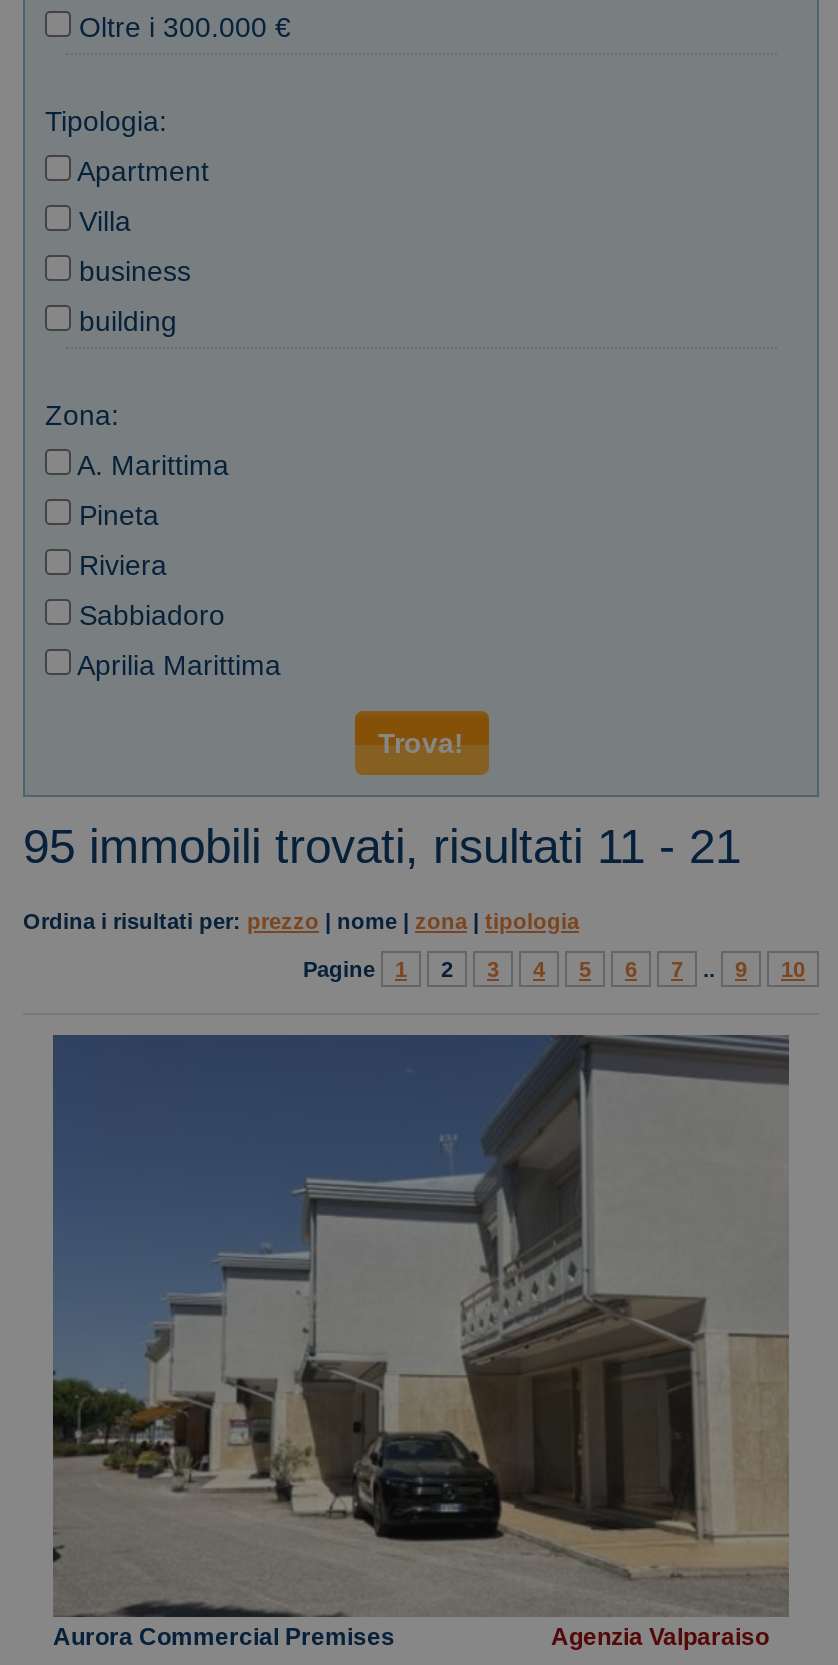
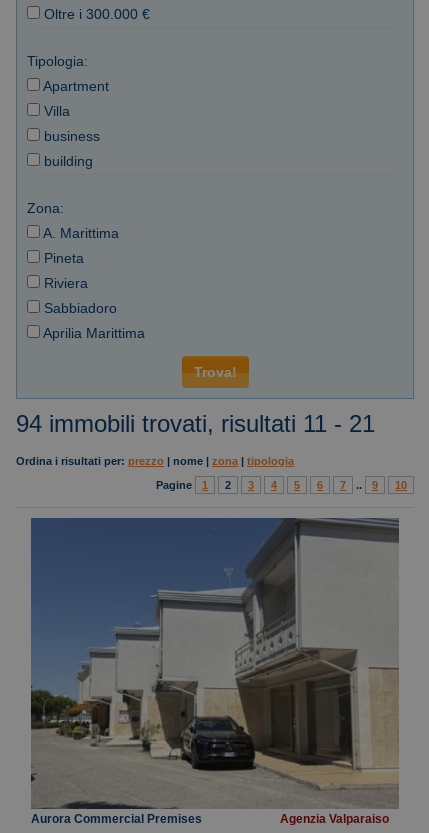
[23,819,741,873] 95 immobili trovati, risultati 11 - 21 -> [16,410,375,437] 94 immobili trovati, risultati 11 - 21

